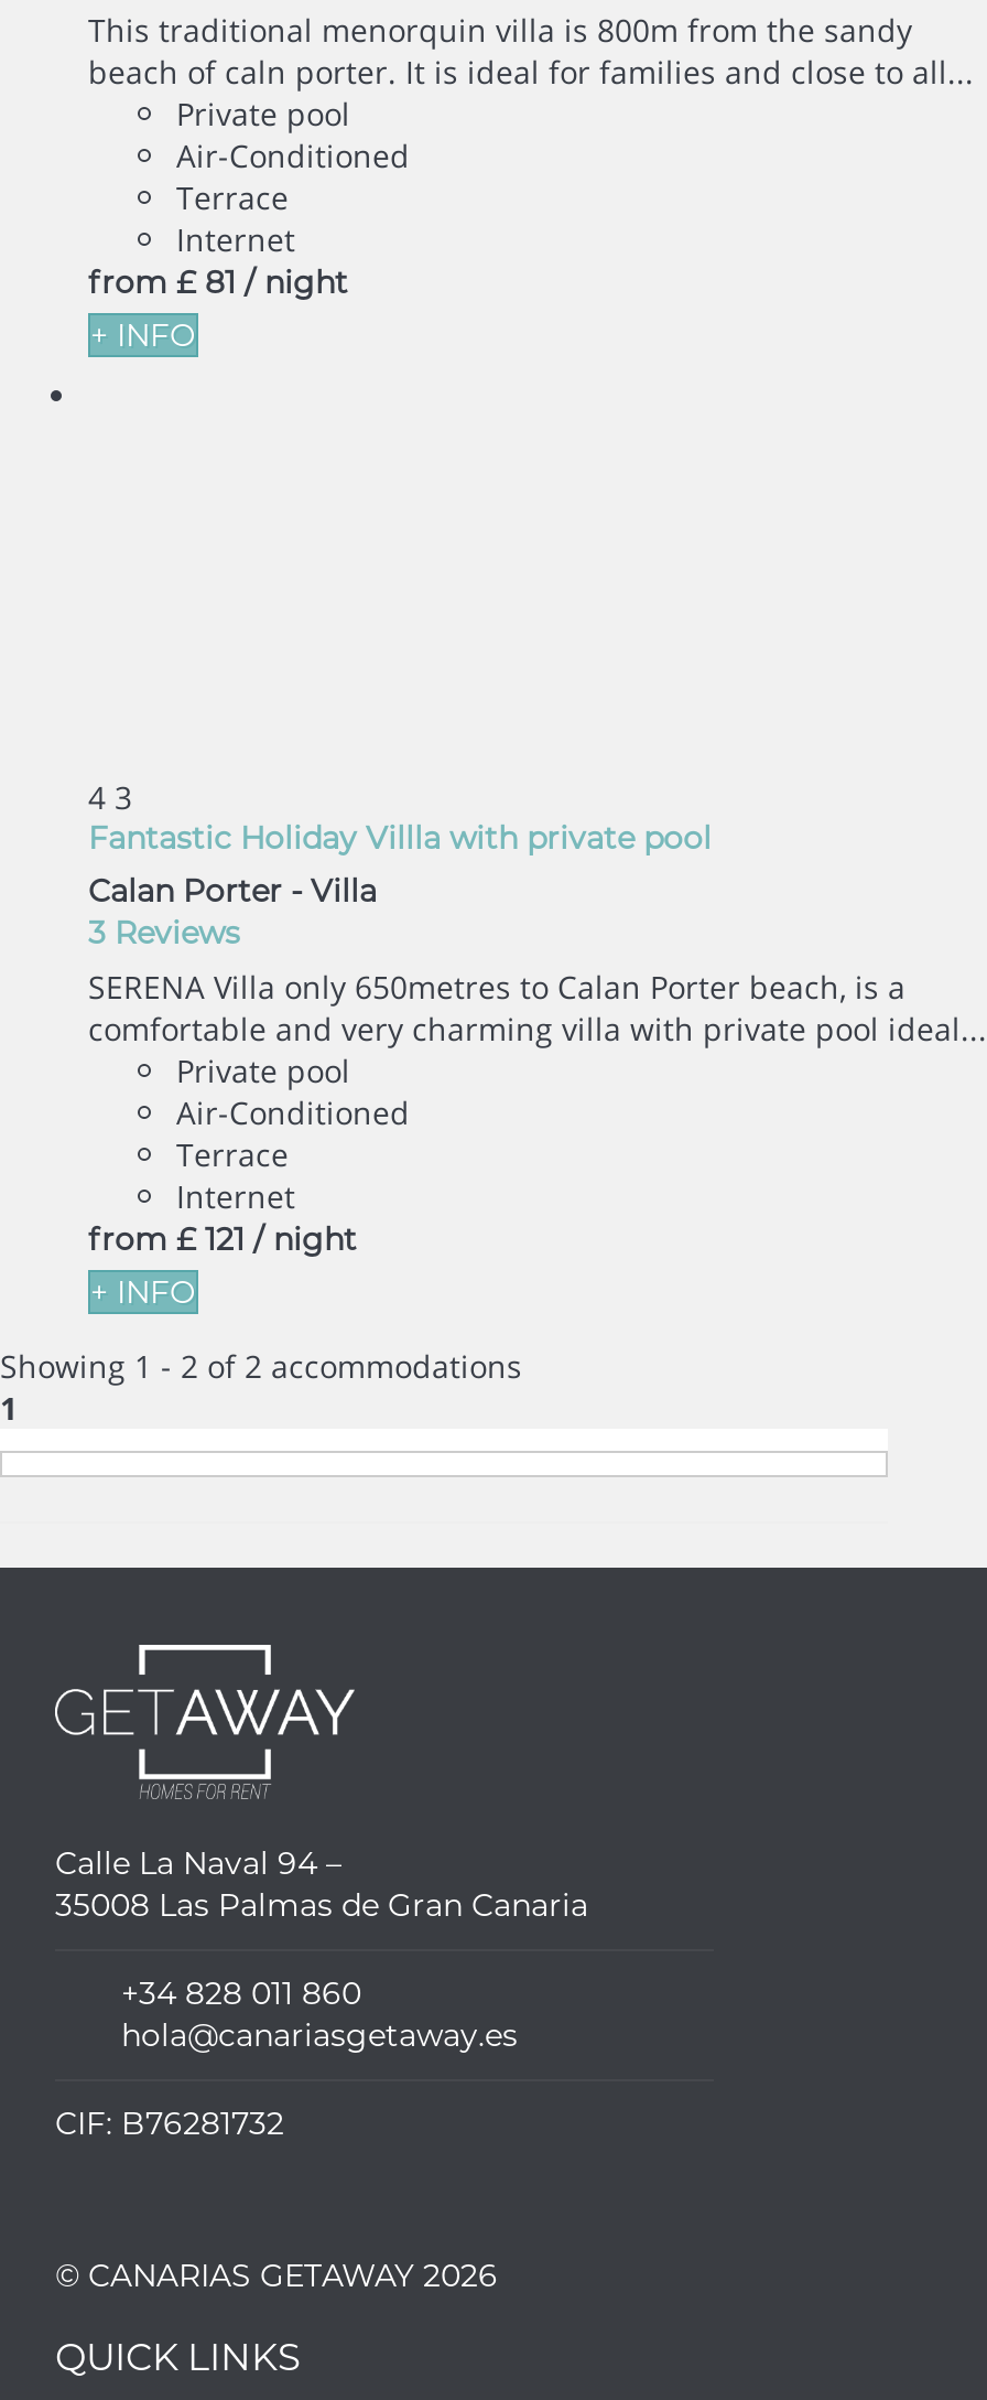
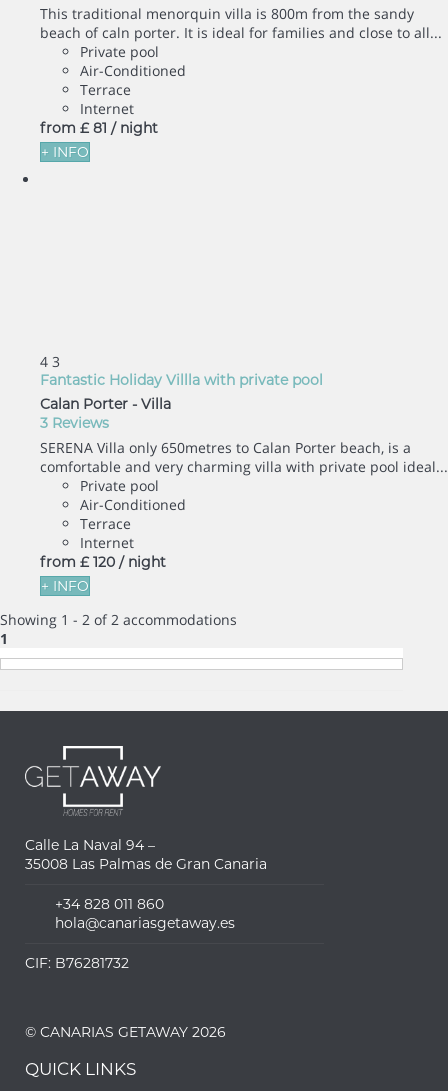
[88,1219,357,1259] from £ 121 / night -> [40,553,166,571] from £ 120 / night

